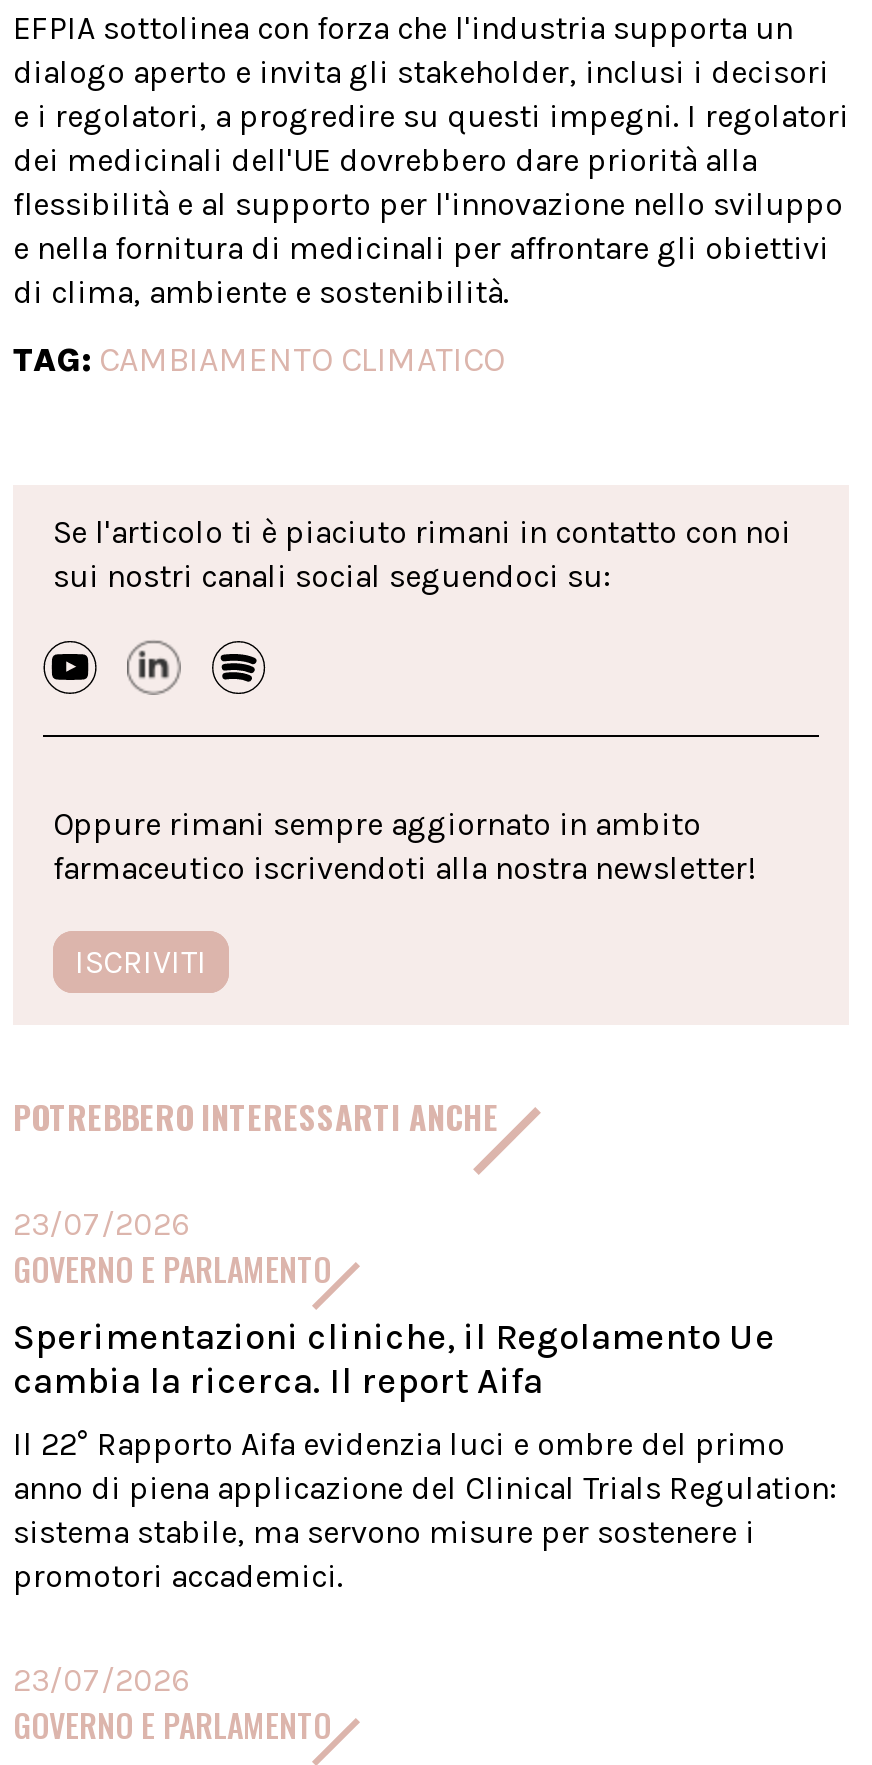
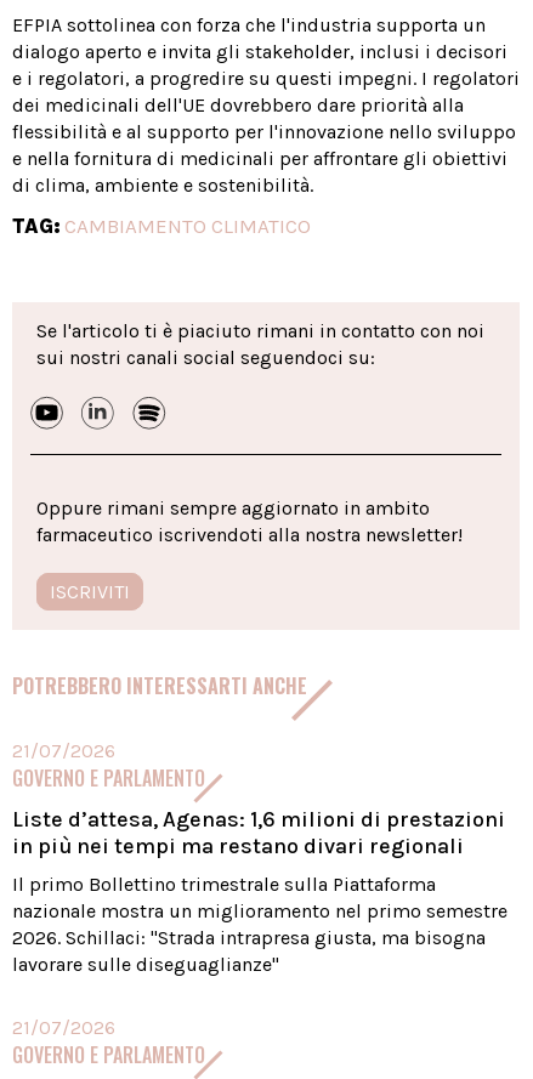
[13,1206,189,1244] 23/07/2026 -> [12,740,115,763] 21/07/2026
[13,1316,775,1404] Sperimentazioni cliniche, il Regolamento Ue | cambia la ricerca. Il report Aifa -> [12,807,505,860] Liste d’attesa, Agenas: 1,6 milioni di prestazioni | in più nei tempi ma restano divari regionali
[13,1426,837,1596] Il 22° Rapporto Aifa evidenzia luci e ombre del primo | anno di piena applicazione del Clinical Trials Regulation: | sistema stabile, ma servono misure per sostenere i | promotori accademici. -> [12,873,508,976] Il primo Bollettino trimestrale sulla Piattaforma | nazionale mostra un miglioramento nel primo semestre | 2026. Schillaci: "Strada intrapresa giusta, ma bisogna | lavorare sulle diseguaglianze"
[13,1662,189,1700] 23/07/2026 -> [12,1016,115,1040] 21/07/2026

